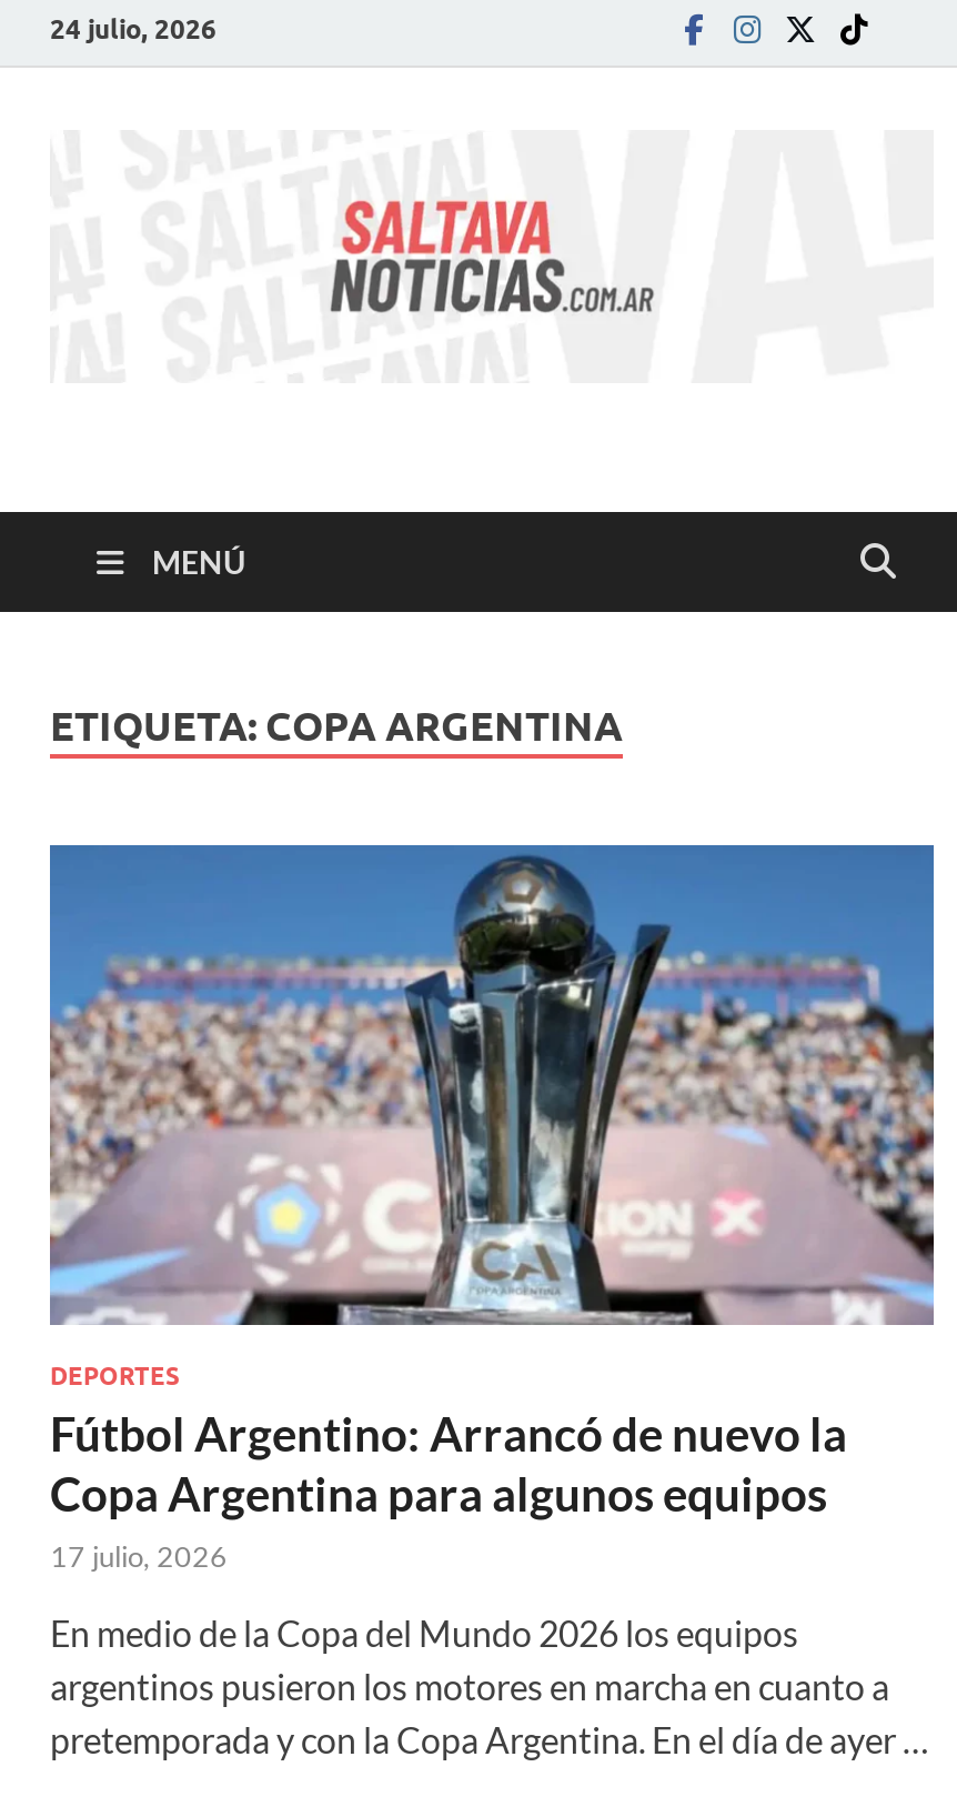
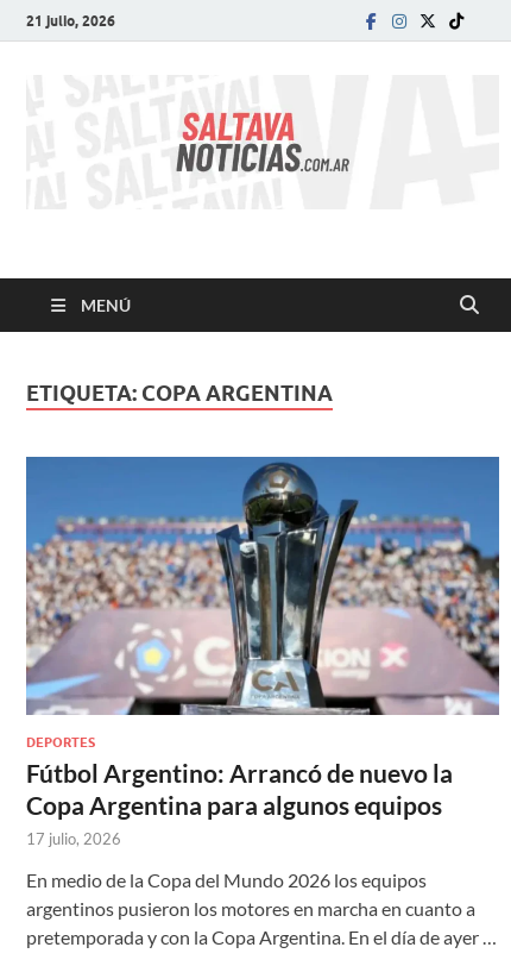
[50,11,216,44] 24 julio, 2026 -> [26,11,115,29] 21 julio, 2026

